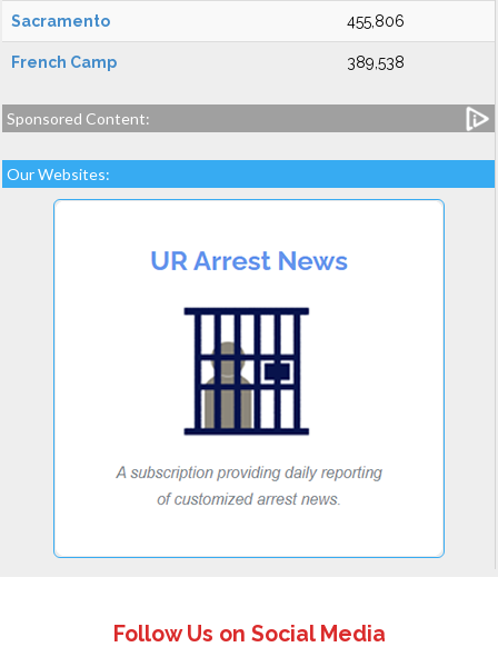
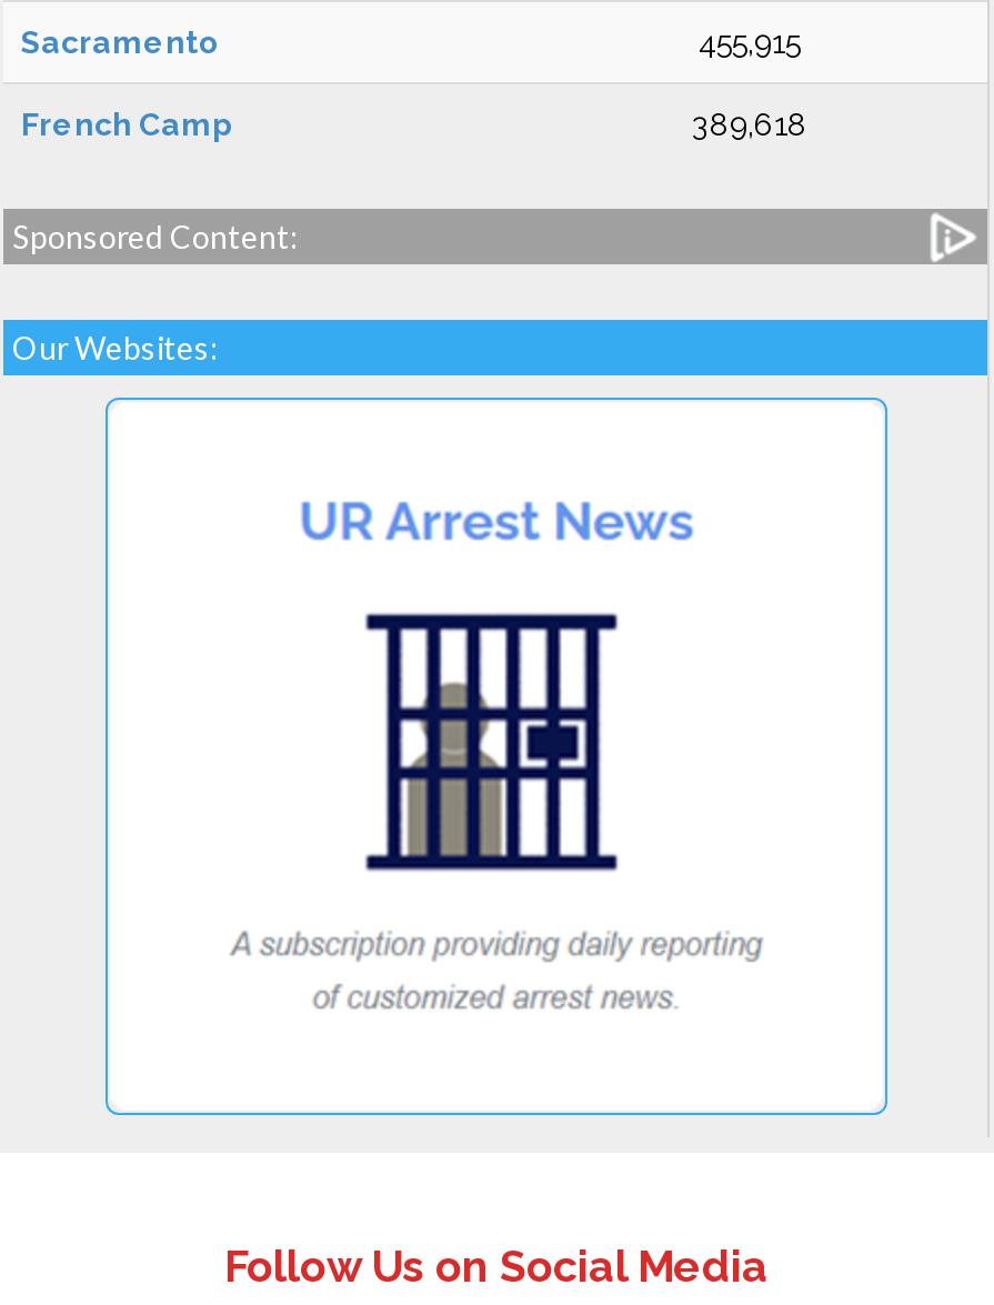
[347,12,405,30] 455,806 -> [699,24,801,60] 455,915
[347,53,405,71] 389,538 -> [692,107,807,142] 389,618

